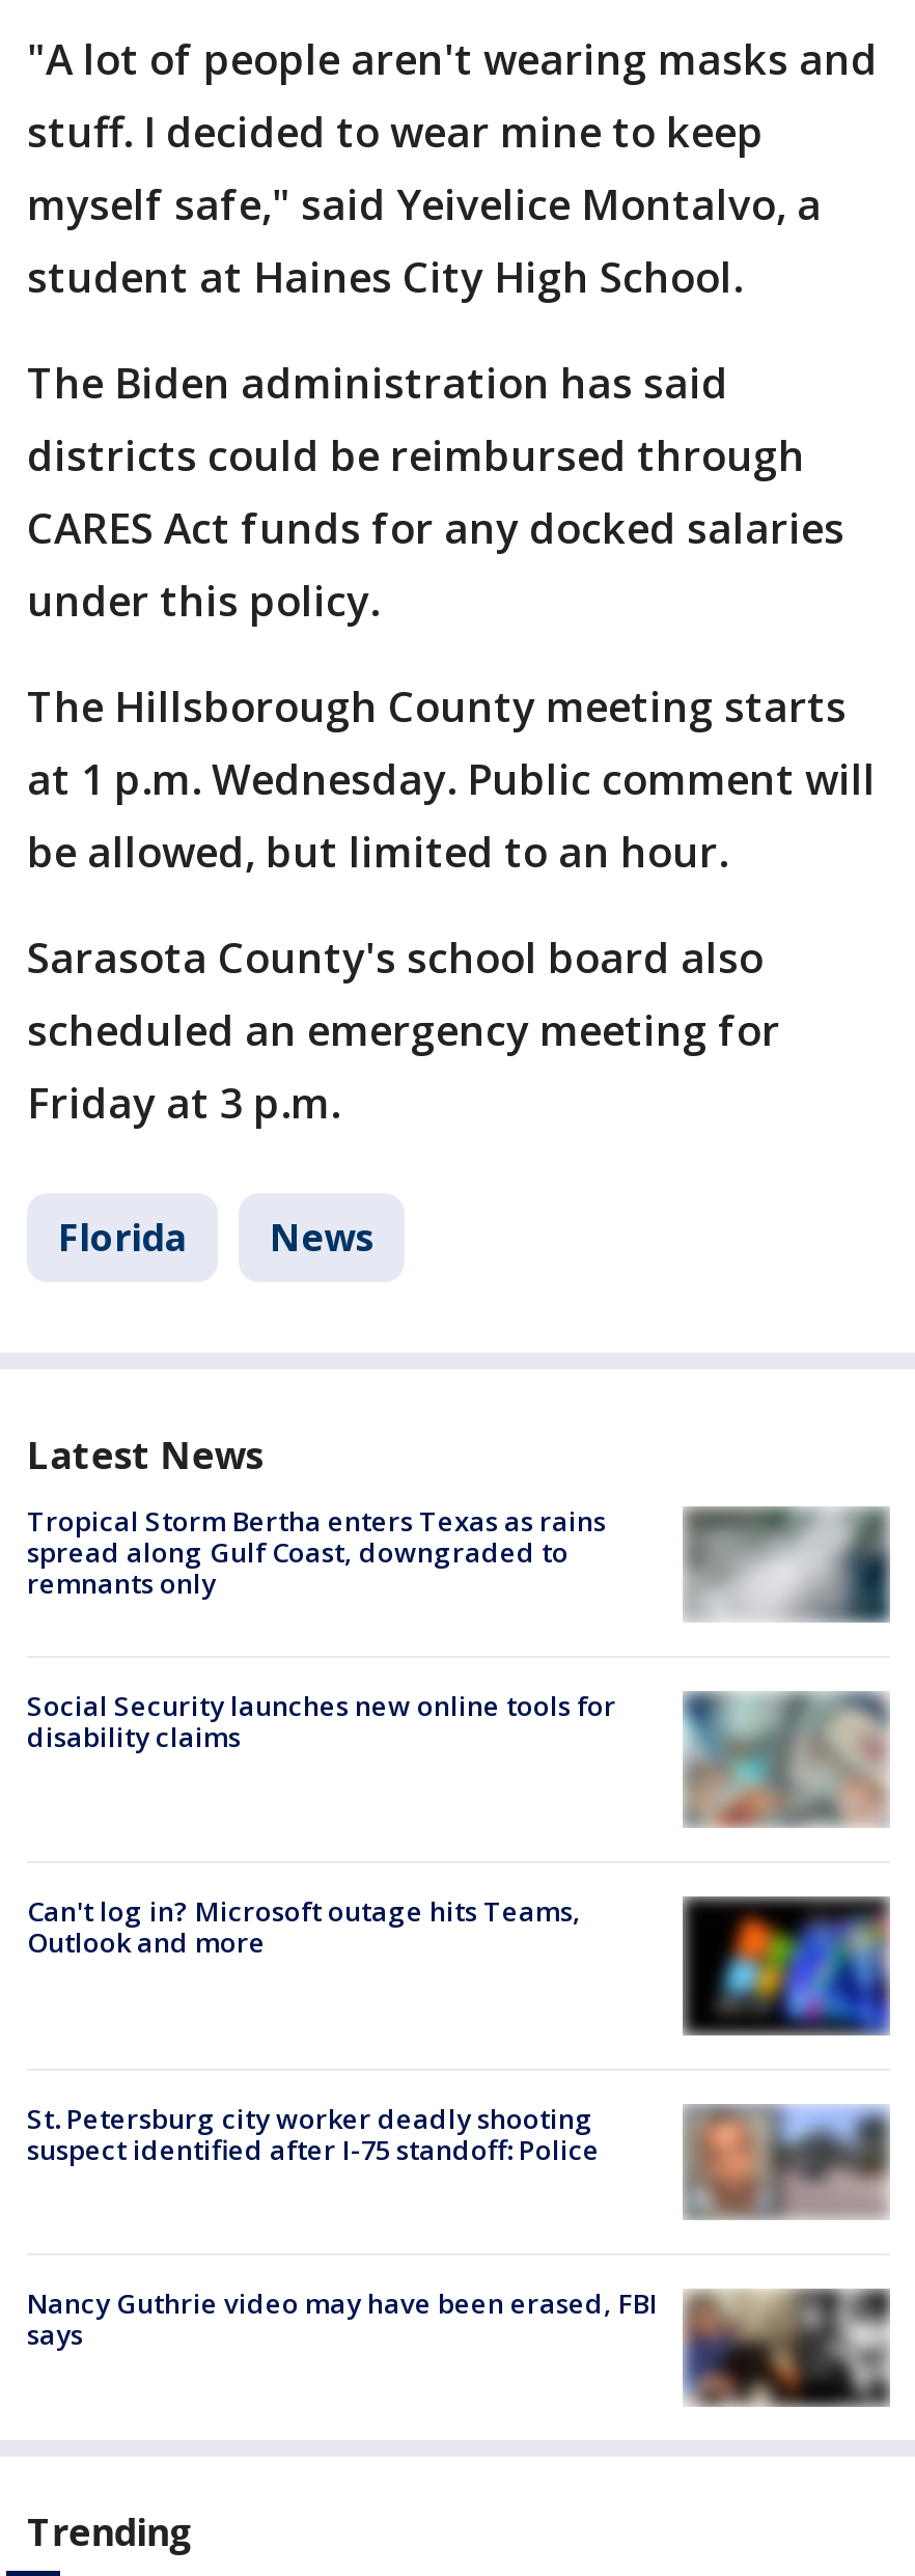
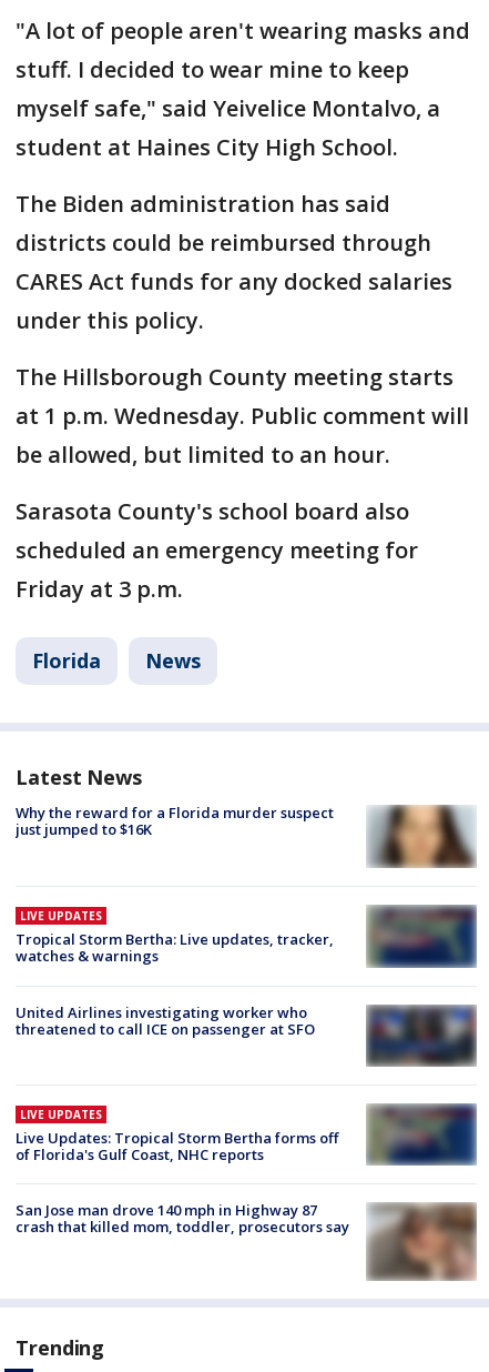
[27,1502,890,1625] [image] | Tropical Storm Bertha enters Texas as rains | spread along Gulf Coast, downgraded to | remnants only -> [16,802,476,869] [image] | Why the reward for a Florida murder suspect | just jumped to $16K
[27,1687,890,1830] [image] | Social Security launches new online tools for | disability claims -> [16,905,478,972] [image] | LIVE UPDATES | Tropical Storm Bertha: Live updates, tracker, | watches & warnings
[27,1893,581,1961] Can't log in? Microsoft outage hits Teams, | Outlook and more -> [16,1002,315,1039] United Airlines investigating worker who | threatened to call ICE on passenger at SFO
[681,1888,892,2038] [image] -> [366,1003,477,1083] [image]
[27,2073,890,2220] [image] | St. Petersburg city worker deadly shooting | suspect identified after I-75 standoff: Police -> [16,1102,478,1182] [image] | LIVE UPDATES | Live Updates: Tropical Storm Bertha forms off | of Florida's Gulf Coast, NHC reports
[27,2258,890,2409] [image] | Nancy Guthrie video may have been erased, FBI | says -> [16,1200,478,1282] [image] | San Jose man drove 140 mph in Highway 87 | crash that killed mom, toddler, prosecutors say

